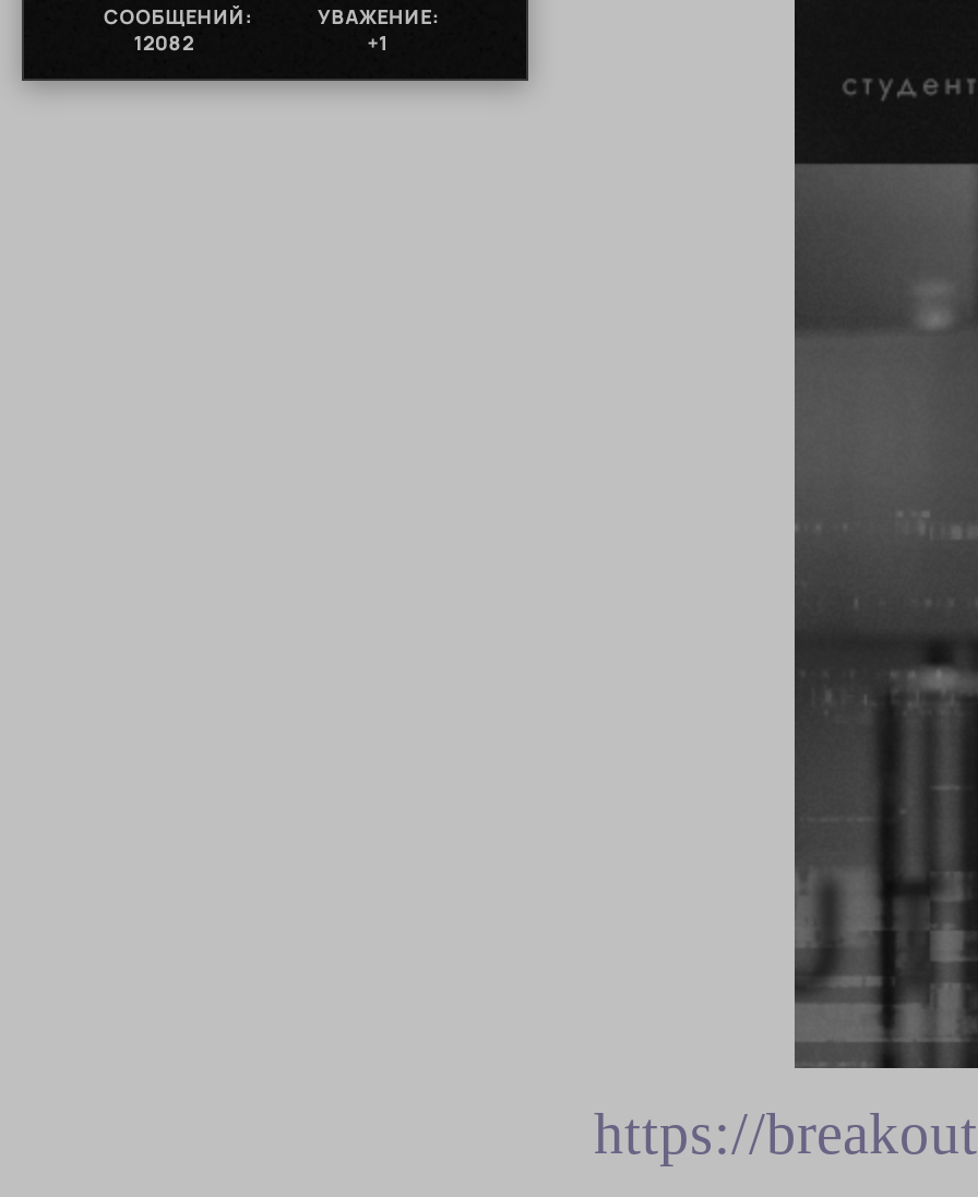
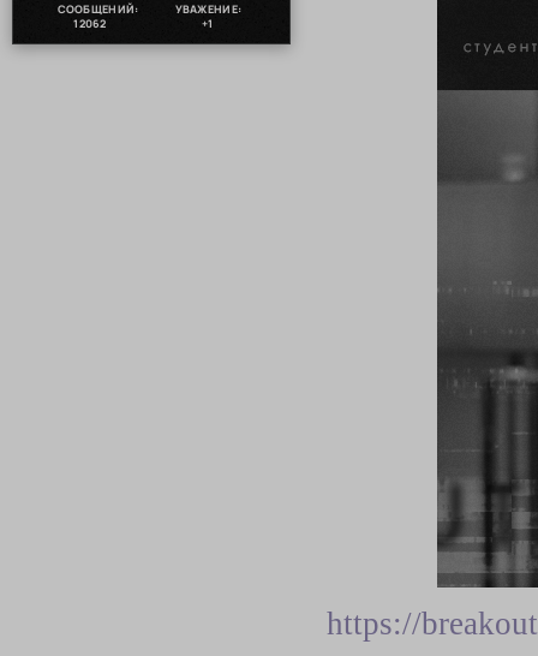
[134,28,194,57] 12082 -> [73,15,107,31] 12062

